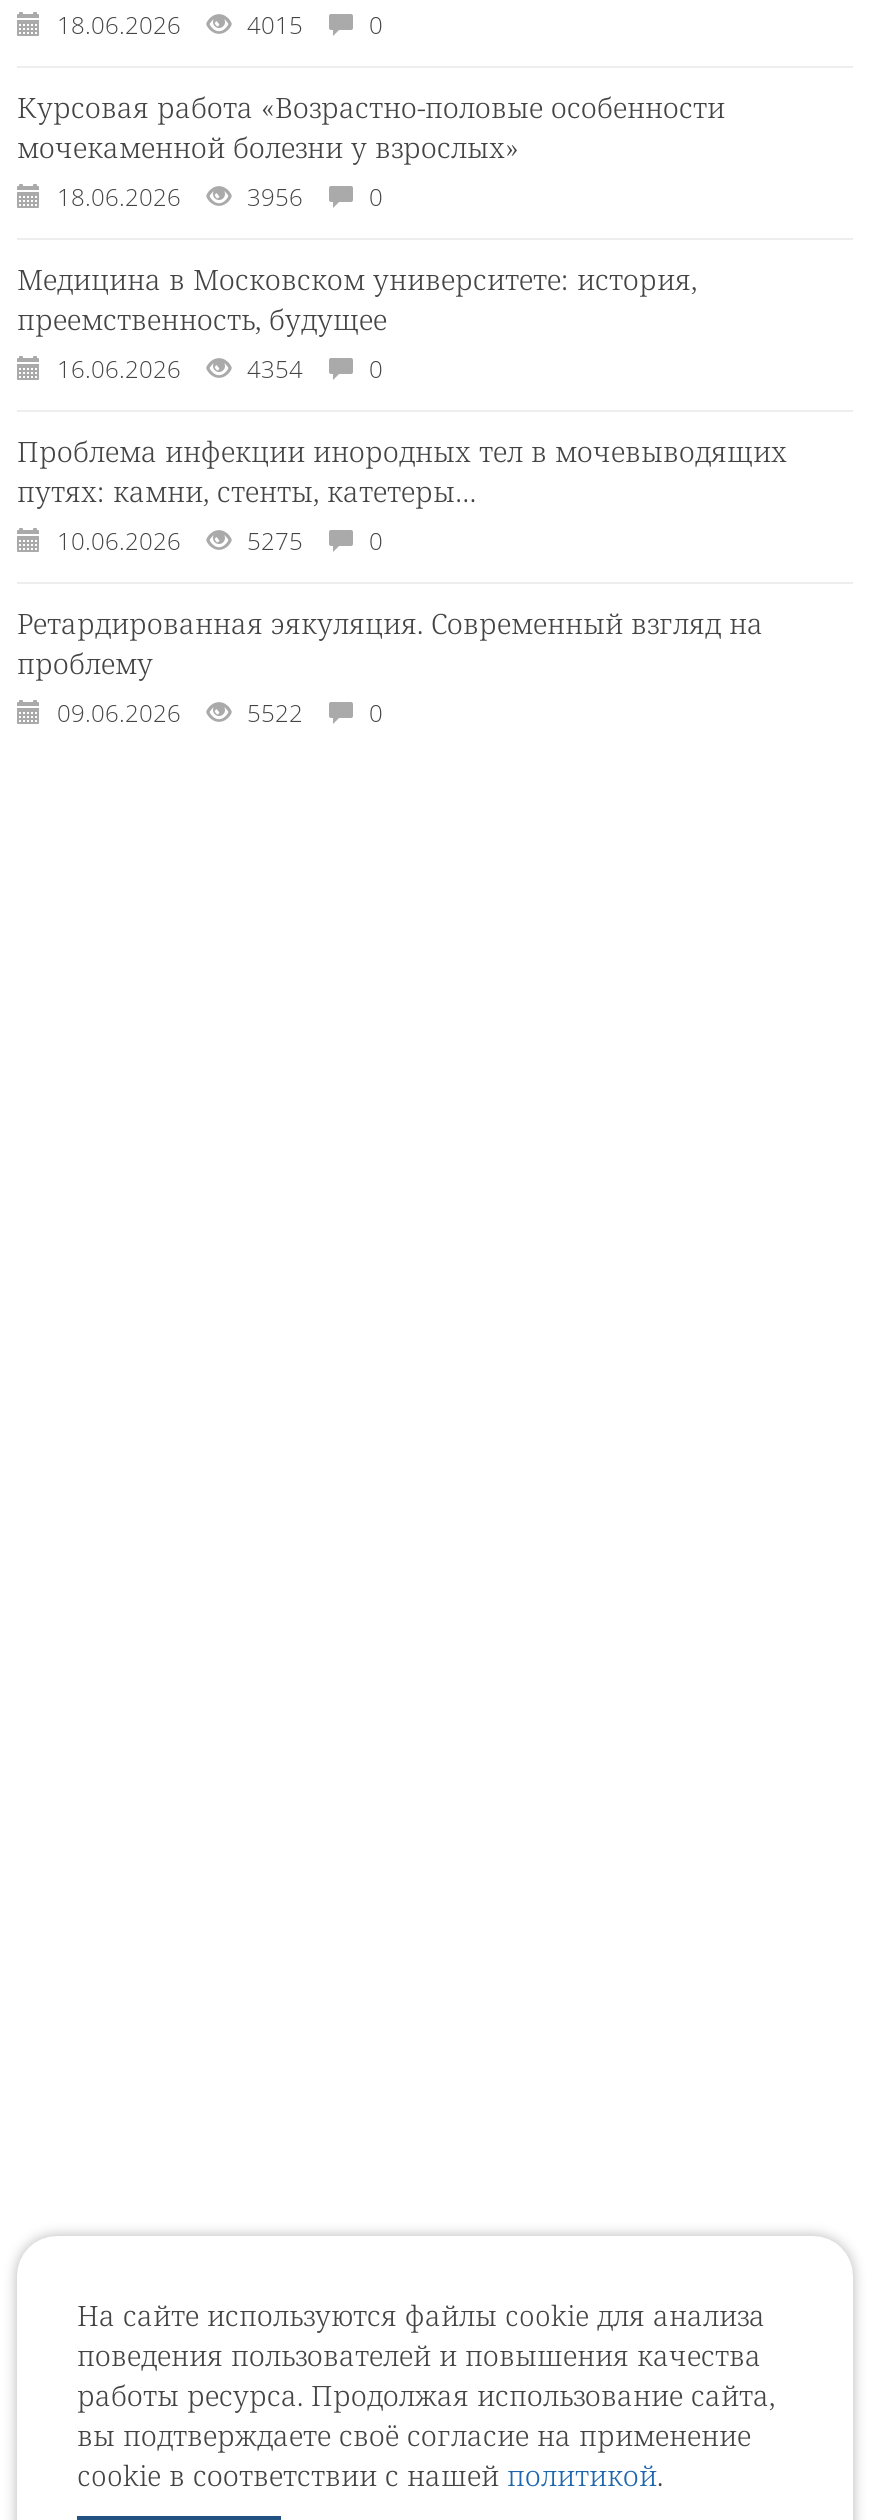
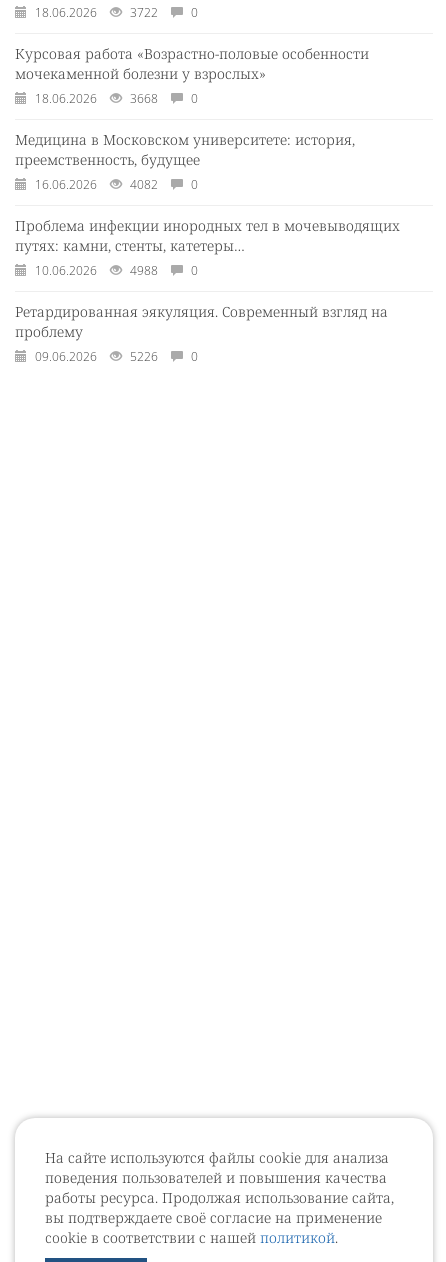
[51,9,383,43] 18.06.2026 4015 0 -> [32,4,198,21] 18.06.2026 3722 0
[51,181,383,215] 18.06.2026 3956 0 -> [32,90,198,107] 18.06.2026 3668 0
[51,353,383,387] 16.06.2026 4354 0 -> [32,176,198,193] 16.06.2026 4082 0
[51,525,383,559] 10.06.2026 5275 0 -> [32,262,198,279] 10.06.2026 4988 0
[51,697,383,731] 09.06.2026 5522 0 -> [32,348,198,365] 09.06.2026 5226 0

